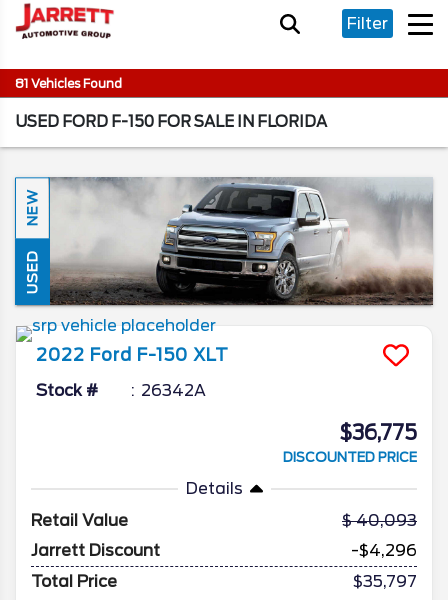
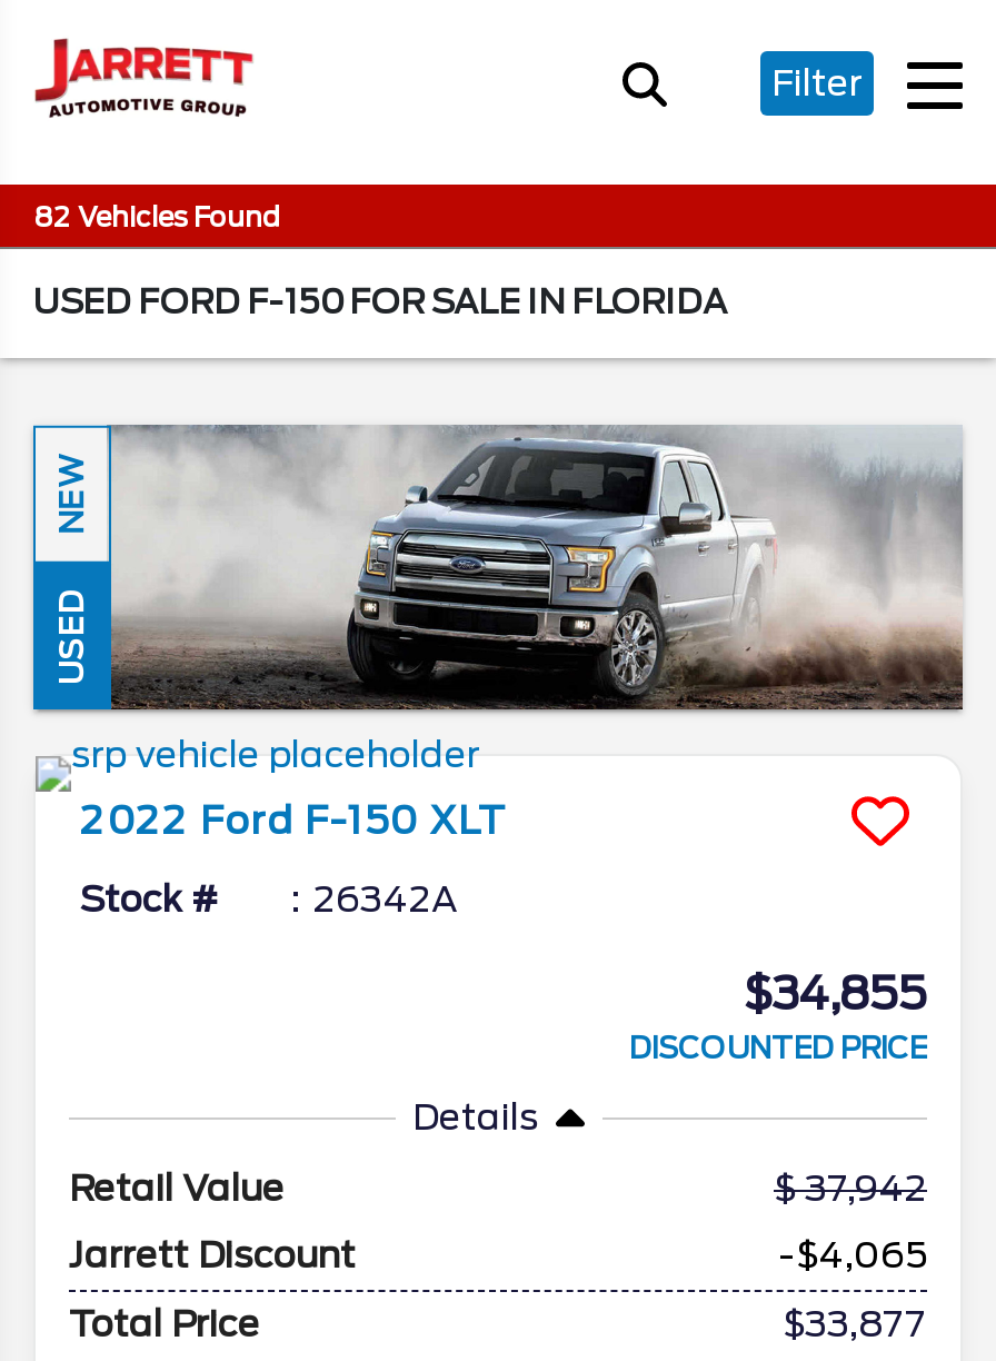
[15,76,122,91] 81 Vehicles Found -> [33,200,280,234] 82 Vehicles Found
[339,421,417,445] $36,775 -> [743,968,927,1021] $34,855
[352,511,417,530] 40,093 -> [796,1168,927,1210] 37,942
[351,541,417,560] -$4,296 -> [778,1235,927,1277] -$4,065
[353,572,417,591] $35,797 -> [783,1304,927,1346] $33,877

